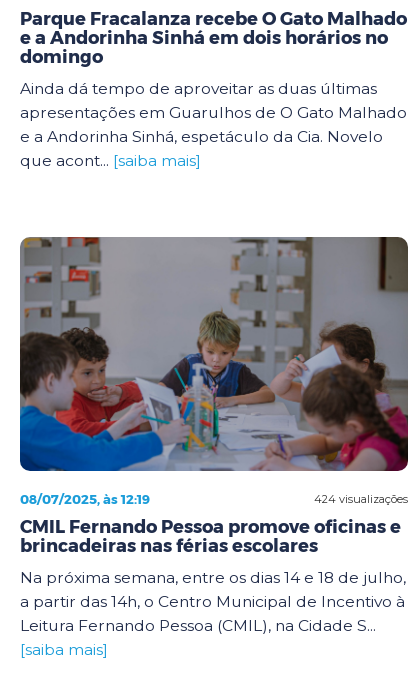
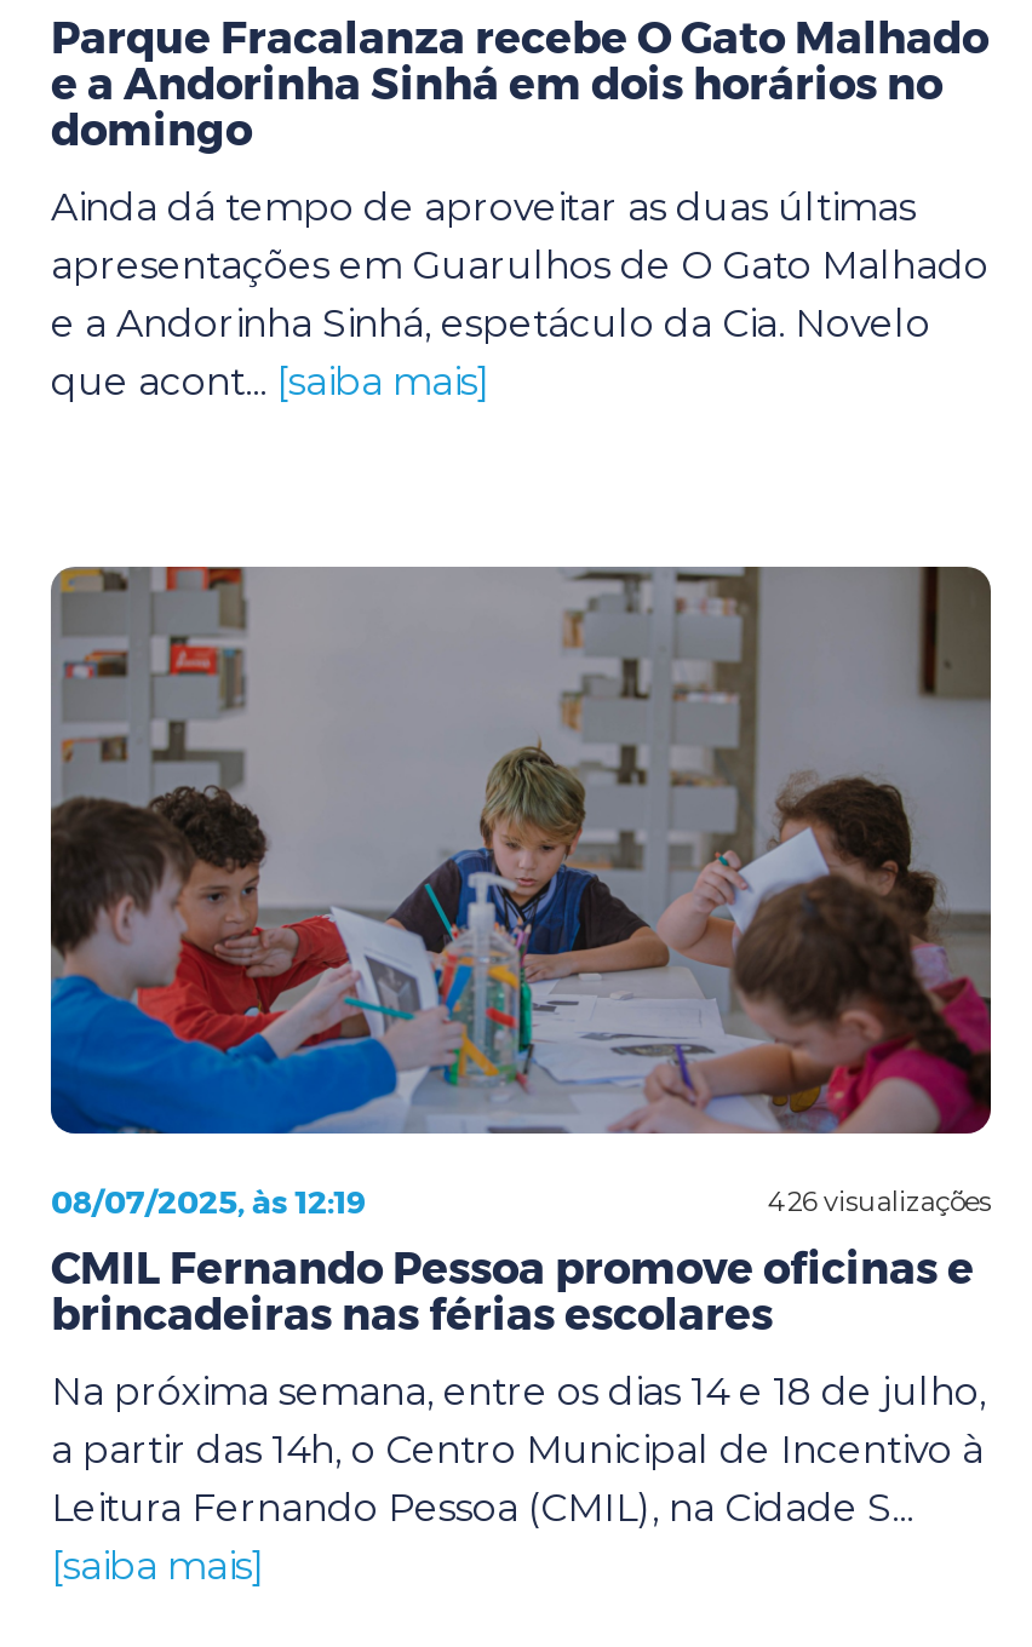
[314,491,408,505] 424 visualizações -> [768,1183,991,1217] 426 visualizações

